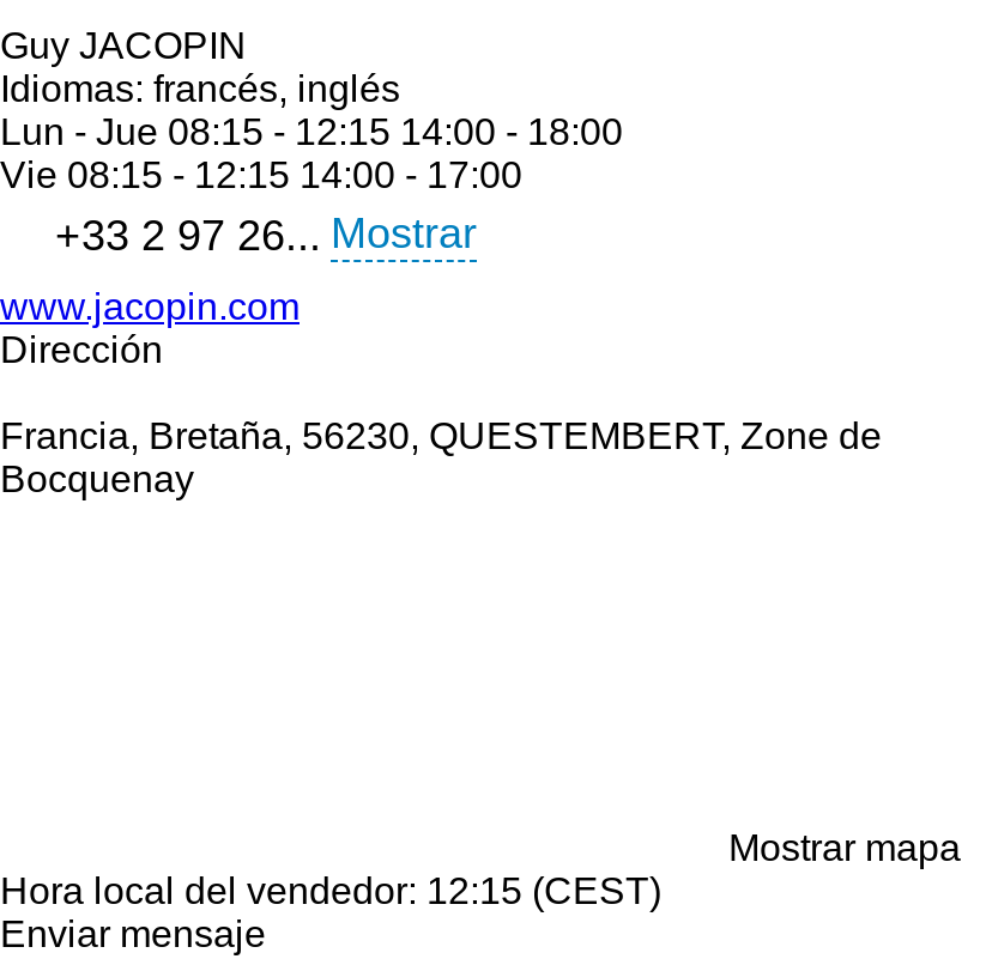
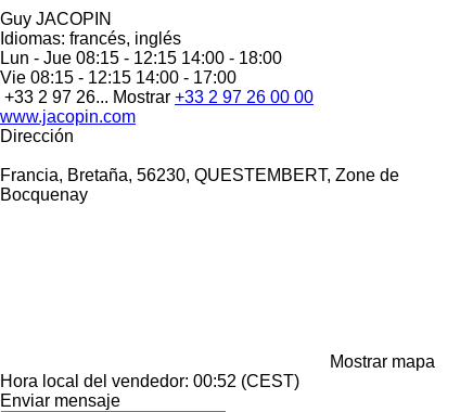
[55,208,477,259] +33 2 97 26... Mostrar -> [4,87,314,106] +33 2 97 26... Mostrar +33 2 97 26 00 00
[0,869,661,910] Hora local del vendedor: 12:15 (CEST) -> [0,371,299,390] Hora local del vendedor: 00:52 (CEST)

